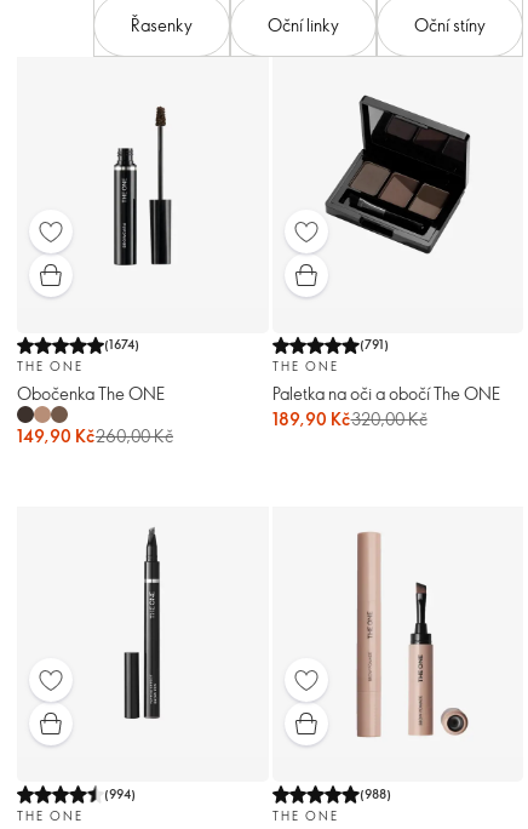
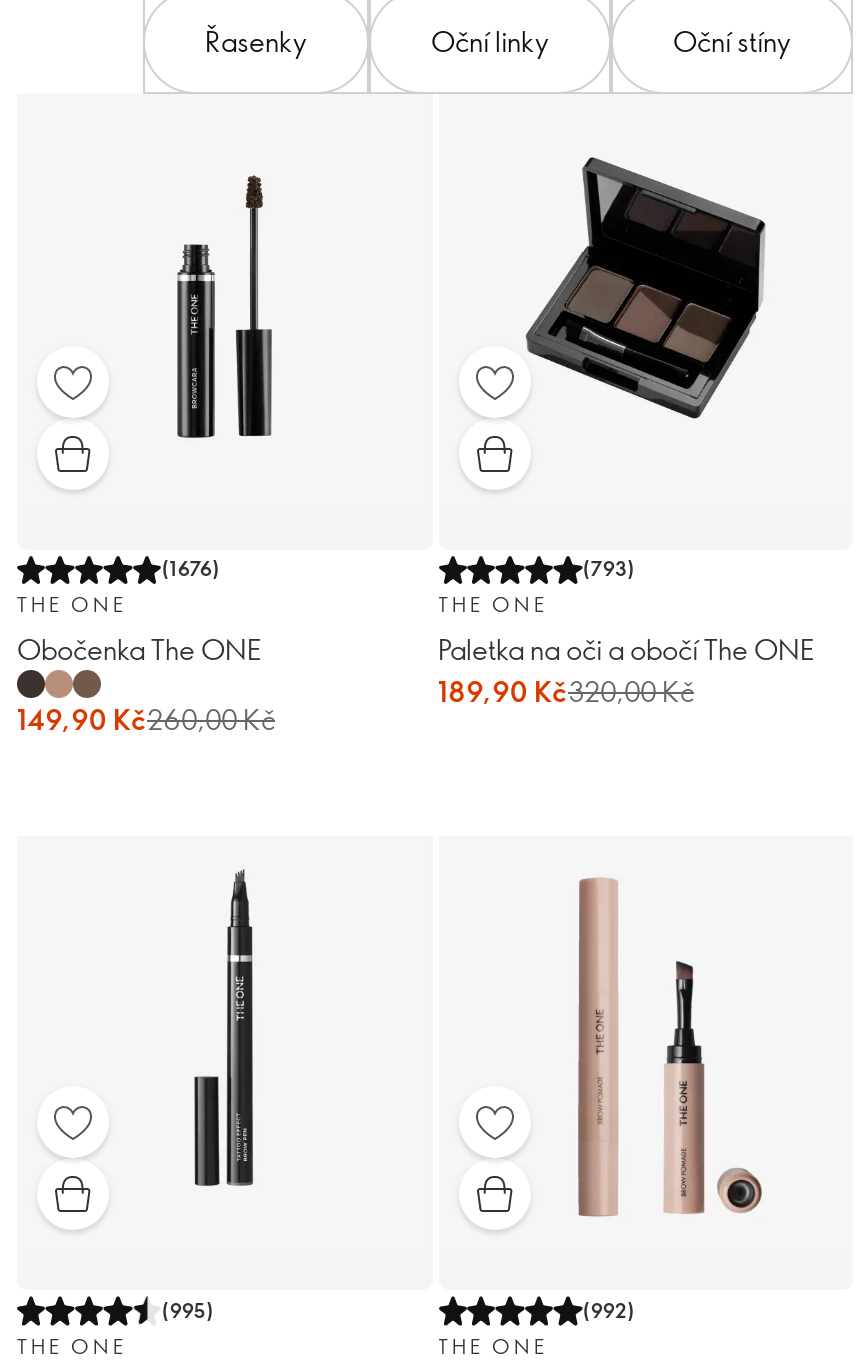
[104,336,140,353] (1674) -> [161,554,219,582] (1676)
[359,336,388,353] (791) -> [582,554,634,582] (793)
[104,786,136,803] (994) -> [161,1296,213,1324] (995)
[359,786,391,803] (988) -> [582,1296,634,1324] (992)

